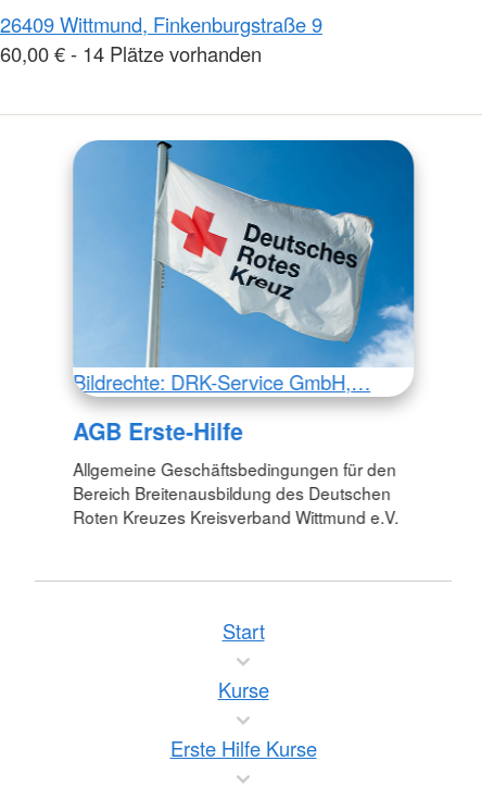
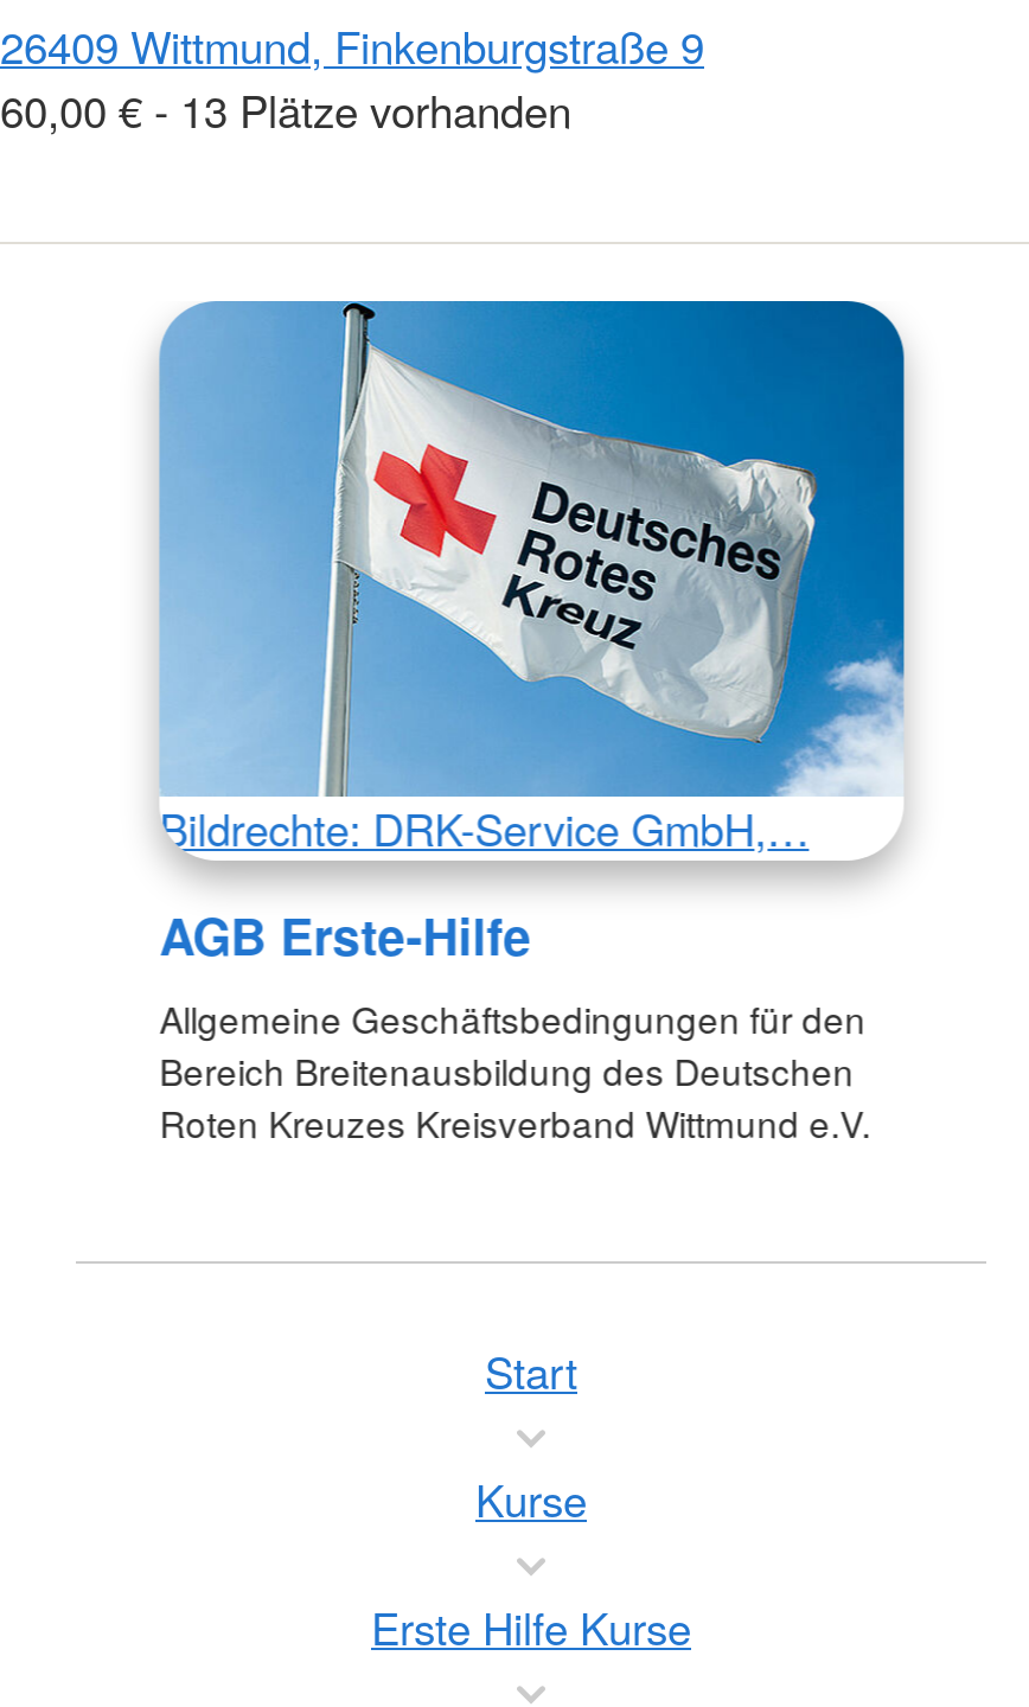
[0,39,262,67] 60,00 € - 14 Plätze vorhanden -> [0,79,571,140] 60,00 € - 13 Plätze vorhanden

